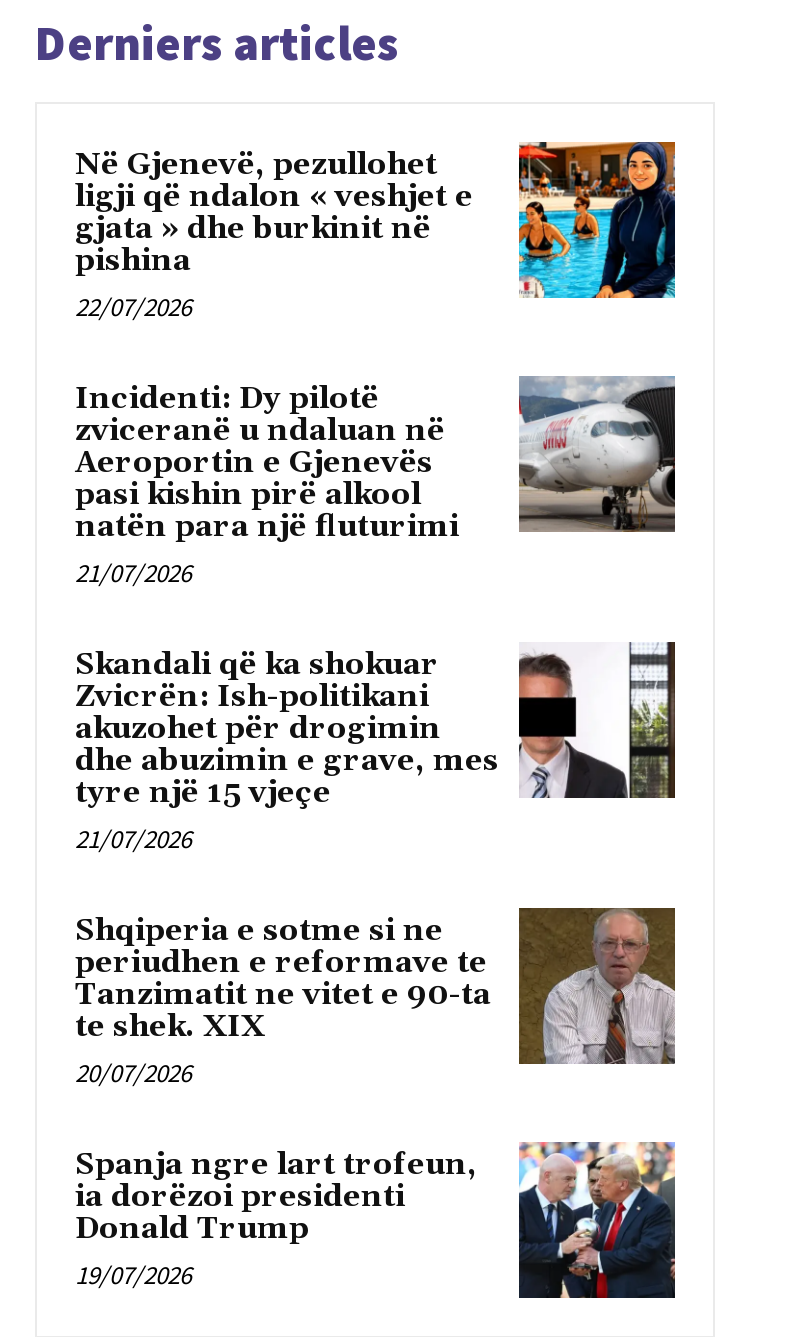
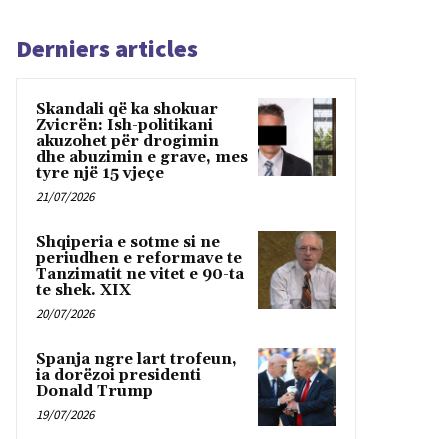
[75,139,677,591] [image] | Në Gjenevë, pezullohet | ligji që ndalon « veshjet e | gjata » dhe burkinit në | pishina | 22/07/2026 | Incidenti: Dy pilotë | zviceranë u ndaluan në | Aeroportin e Gjenevës | pasi kishin pirë alkool | natën para një fluturimi | 21/07/2026 -> none
[517,375,677,535] [image] -> none

